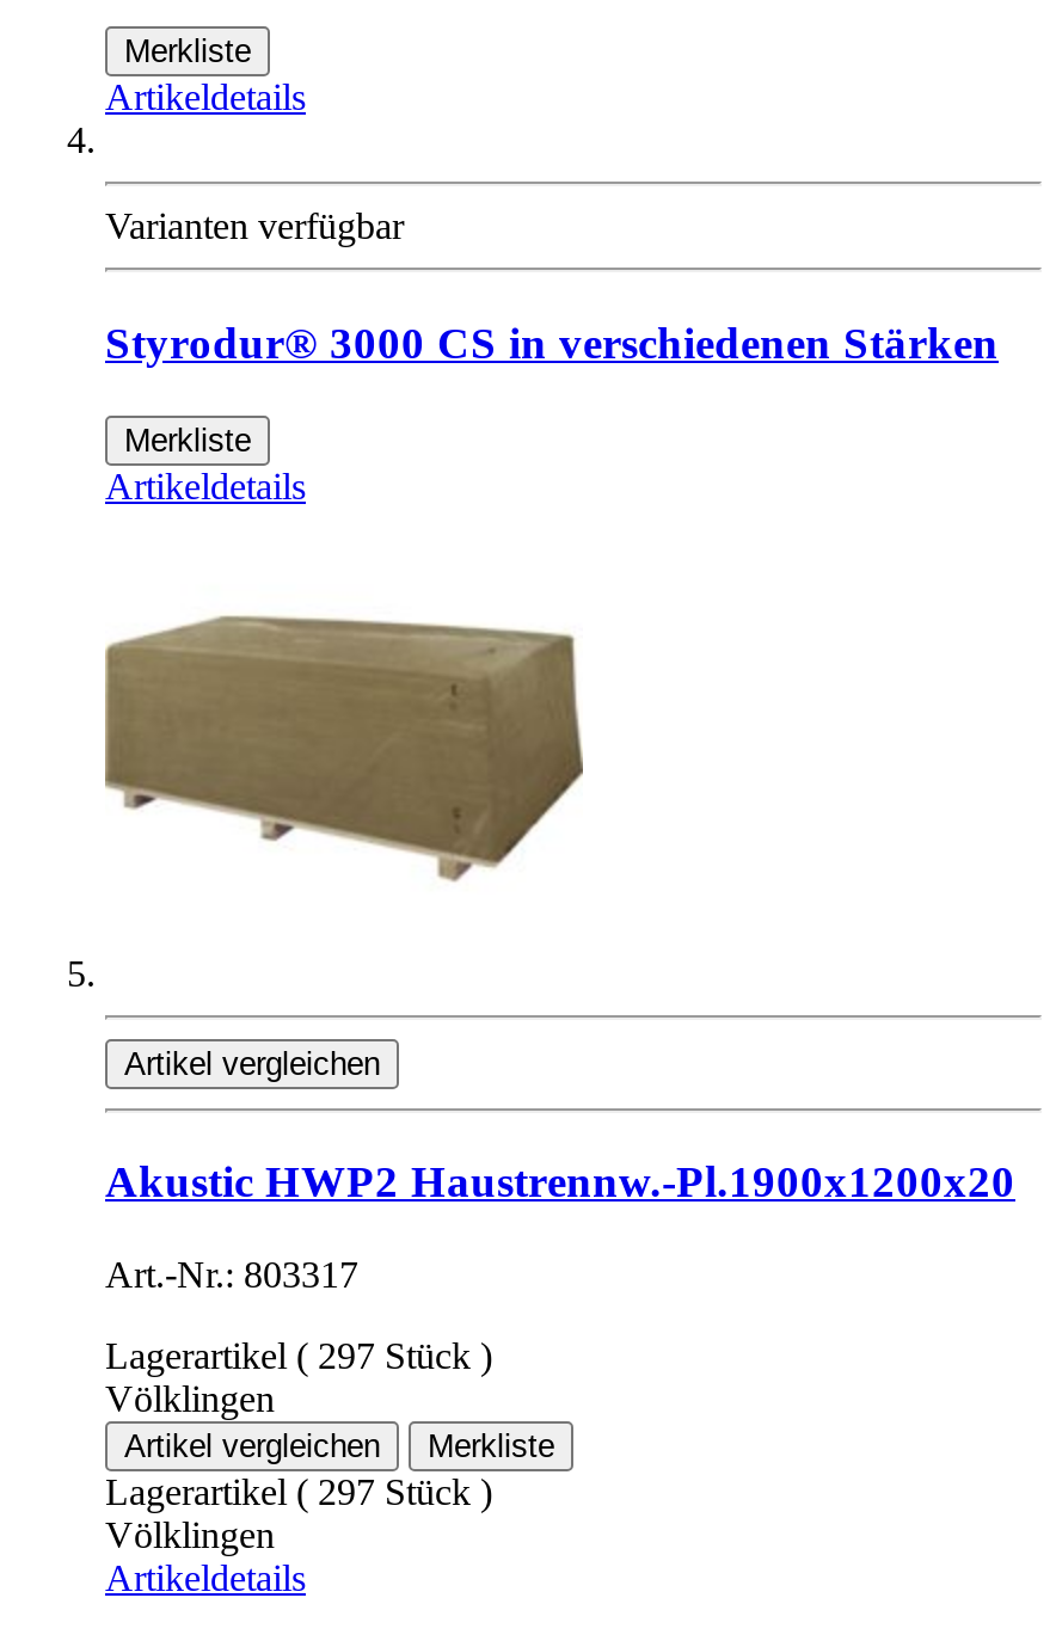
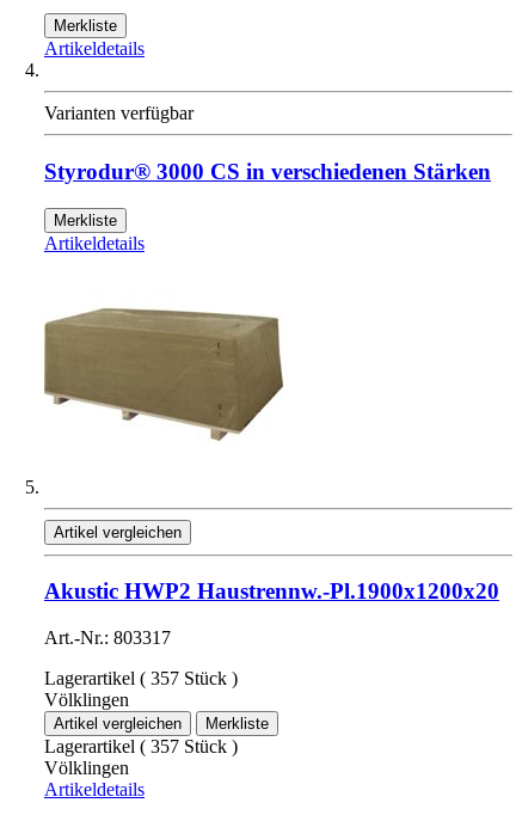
[105,1336,492,1376] Lagerartikel ( 297 Stück ) -> [44,668,238,688] Lagerartikel ( 357 Stück )
[105,1472,492,1512] Lagerartikel ( 297 Stück ) -> [44,736,238,757] Lagerartikel ( 357 Stück )

